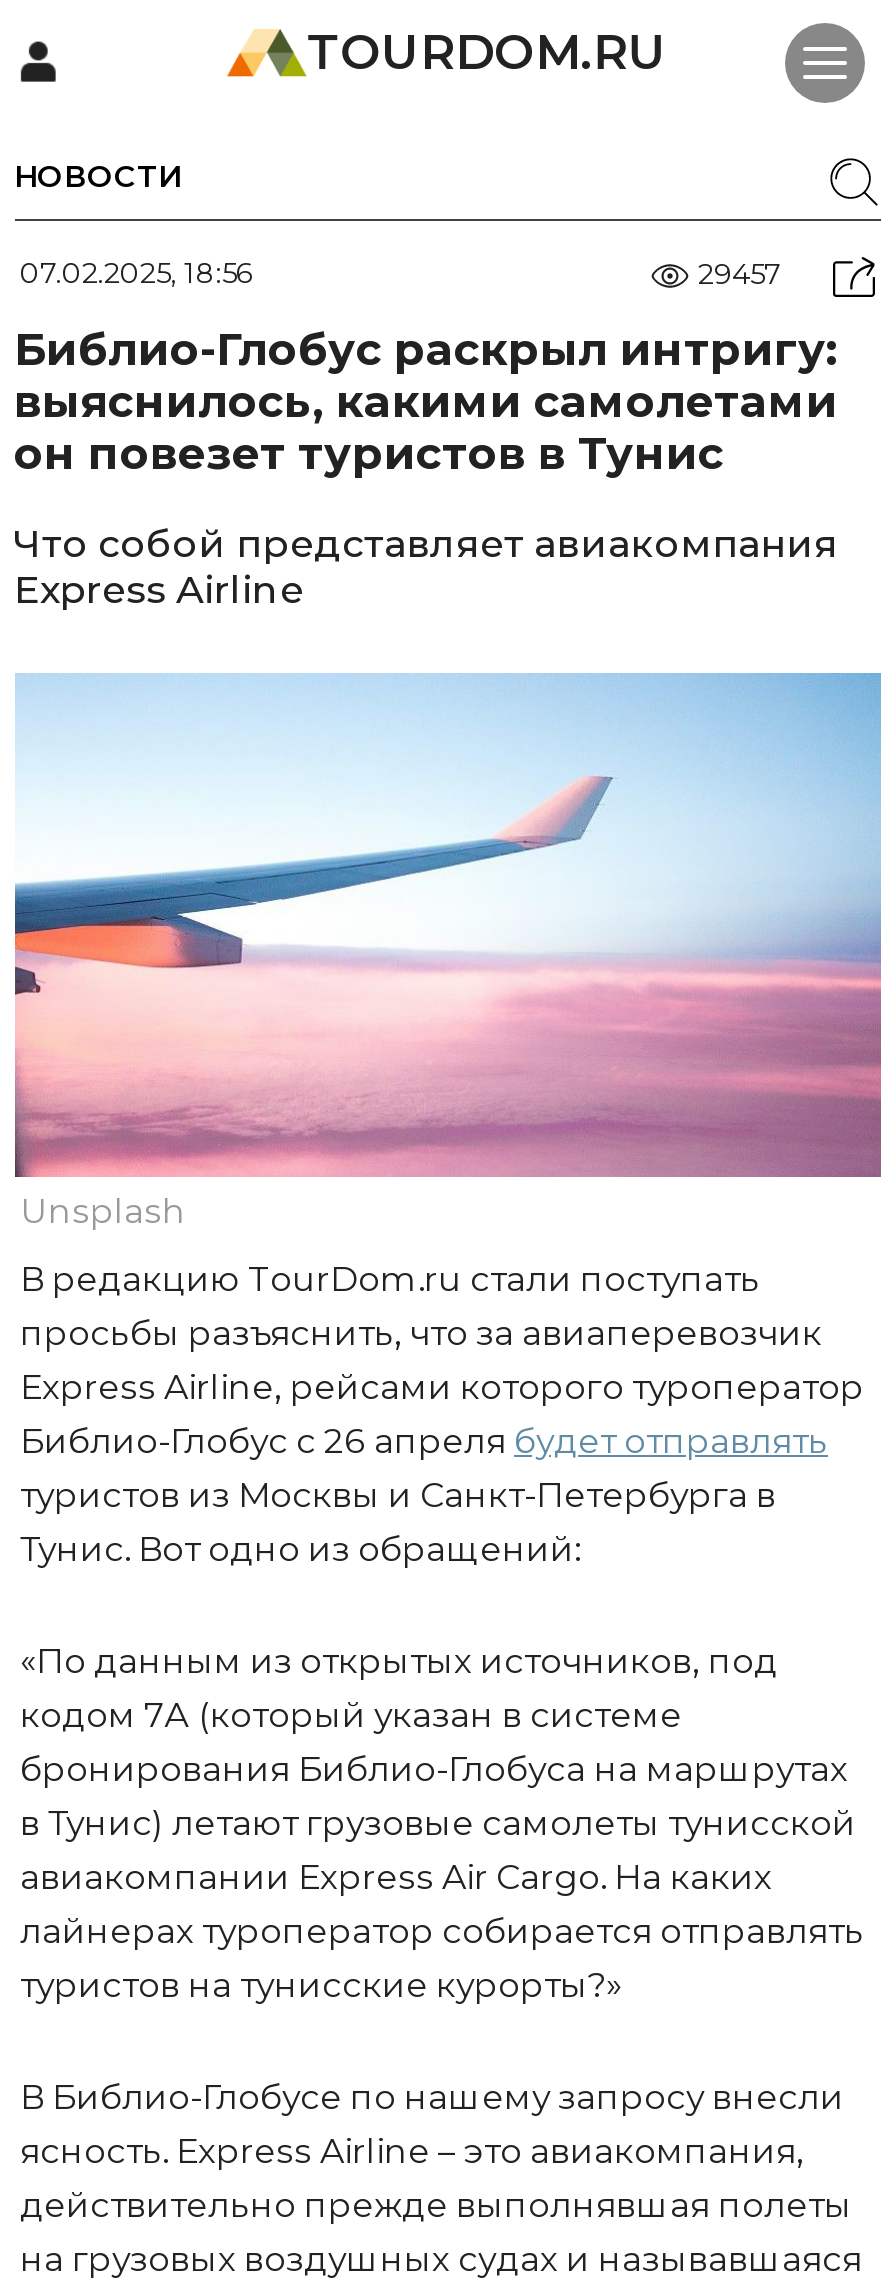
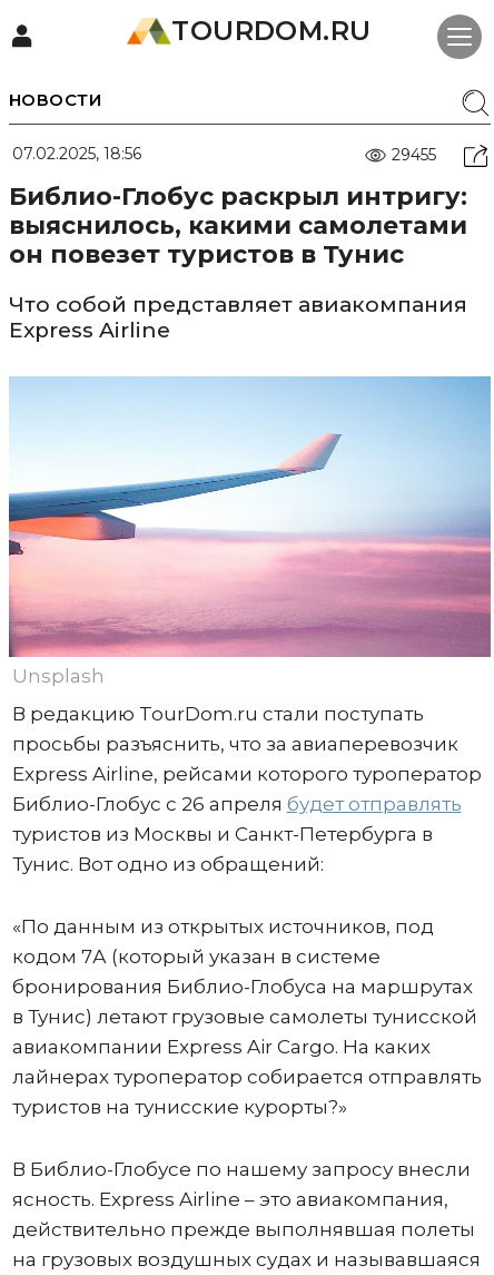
[690,256,782,292] 29457 -> [387,144,436,164] 29455

